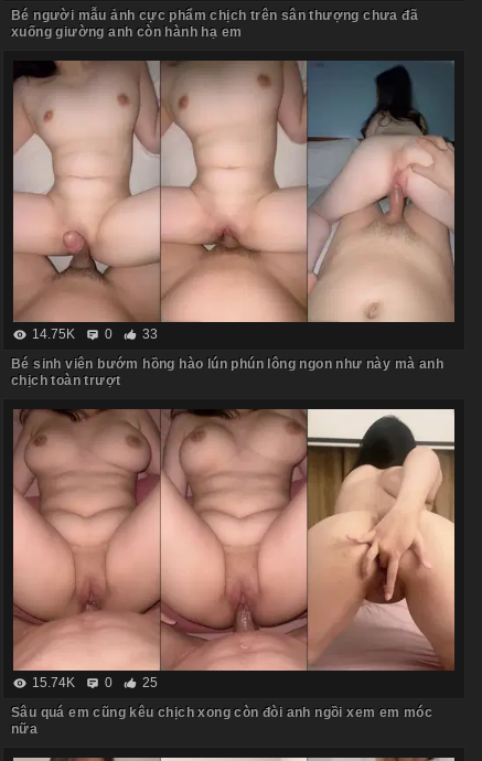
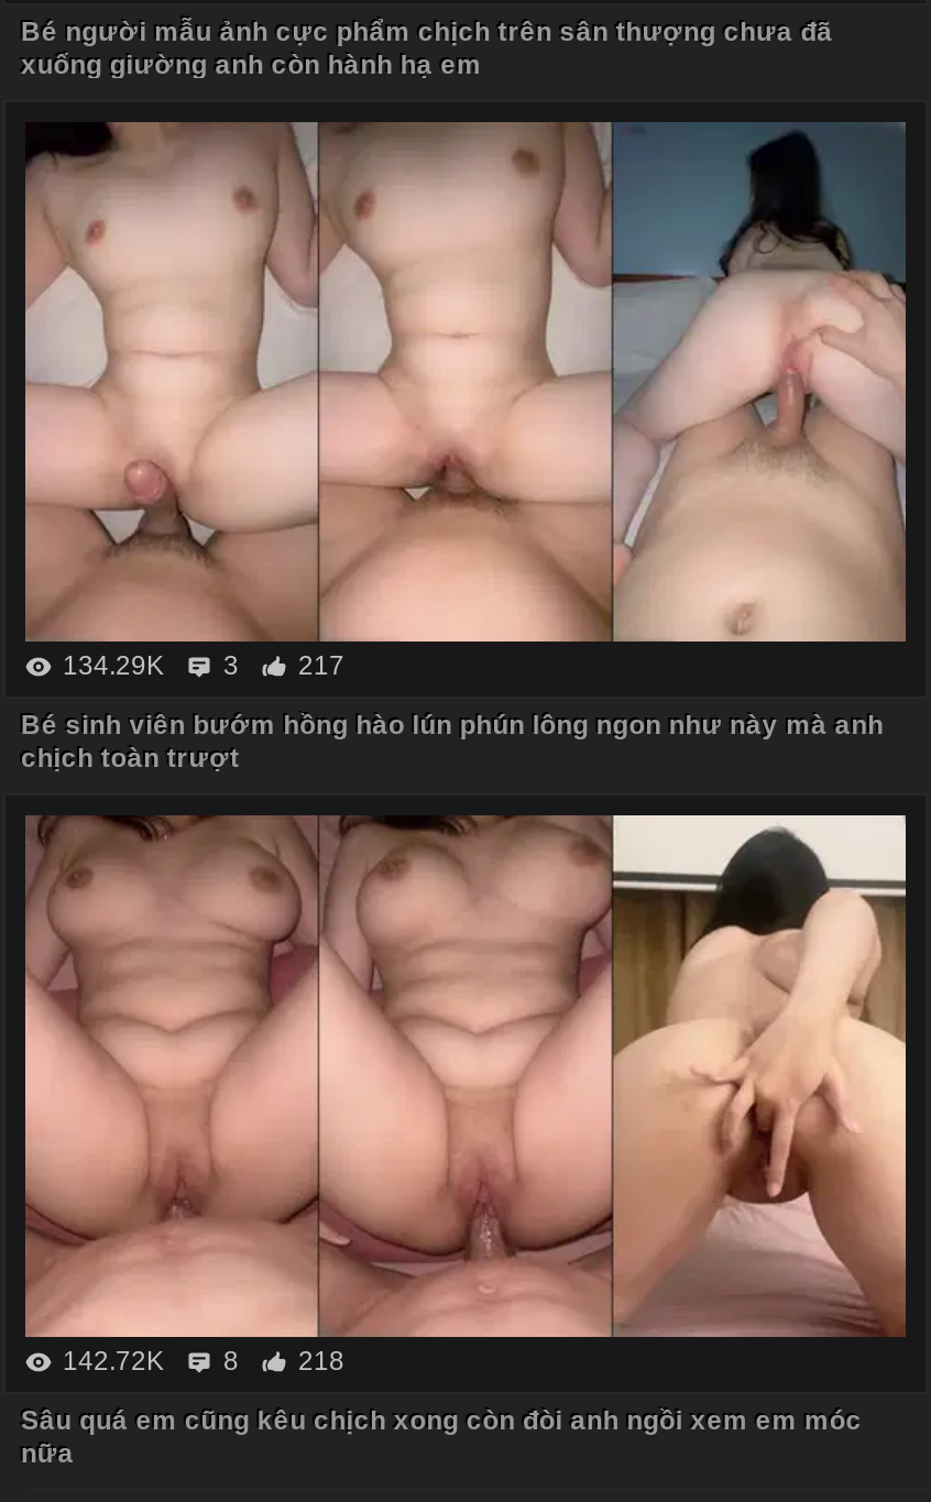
[32,327,158,342] 14.75K | 0 | 33 -> [63,651,344,682] 134.29K | 3 | 217
[32,675,158,690] 15.74K | 0 | 25 -> [63,1346,344,1377] 142.72K | 8 | 218

